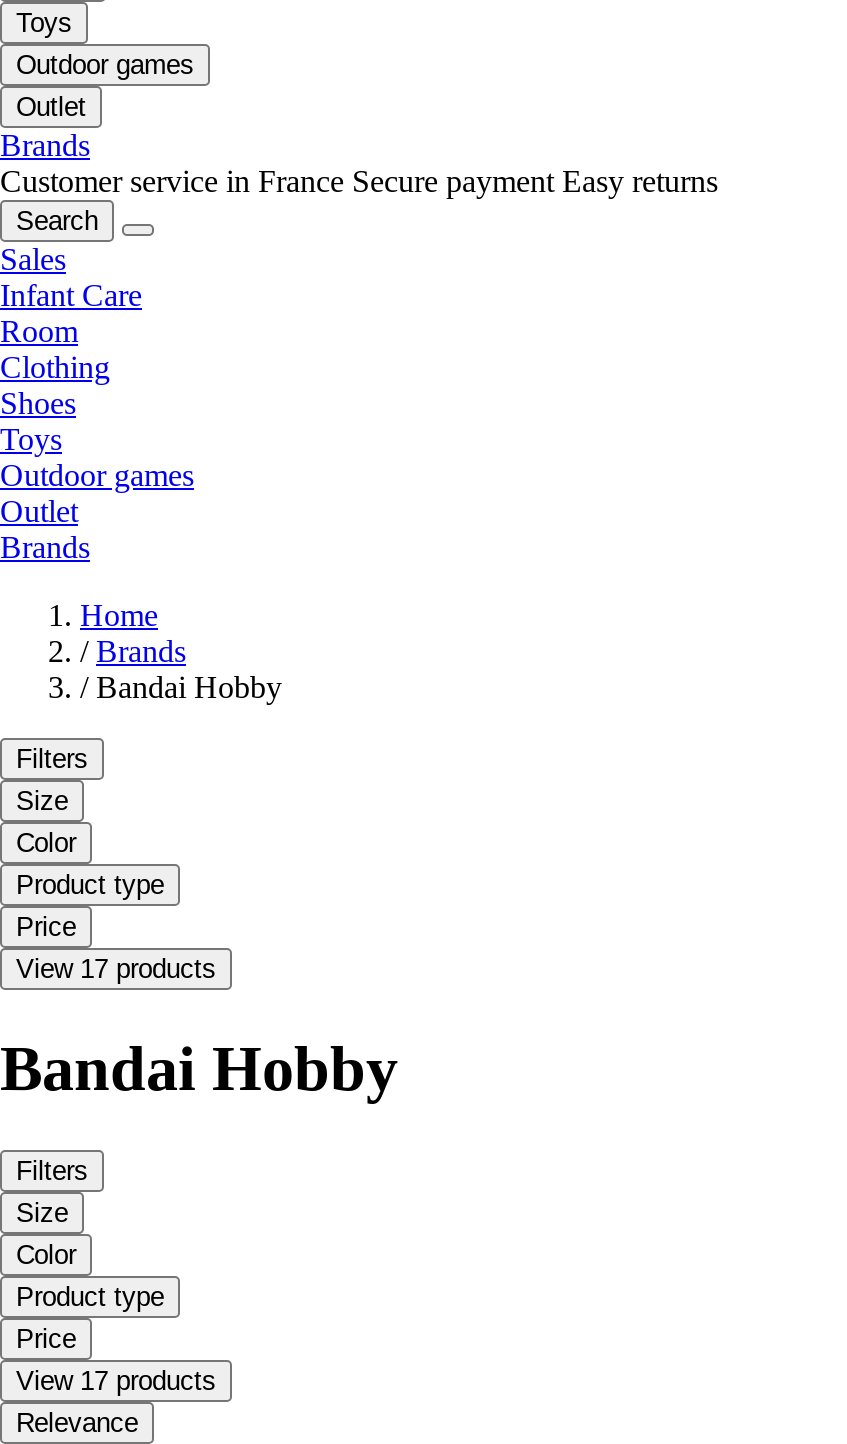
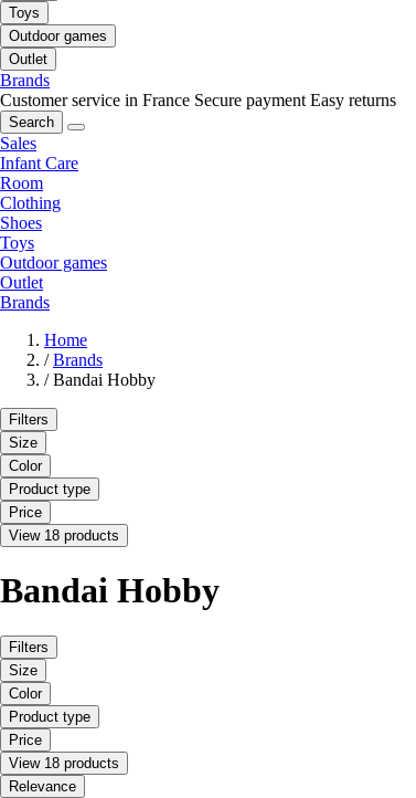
[16,954,216,984] View 17 products -> [9,527,119,544] View 18 products
[16,1366,216,1396] View 17 products -> [9,755,119,771] View 18 products

